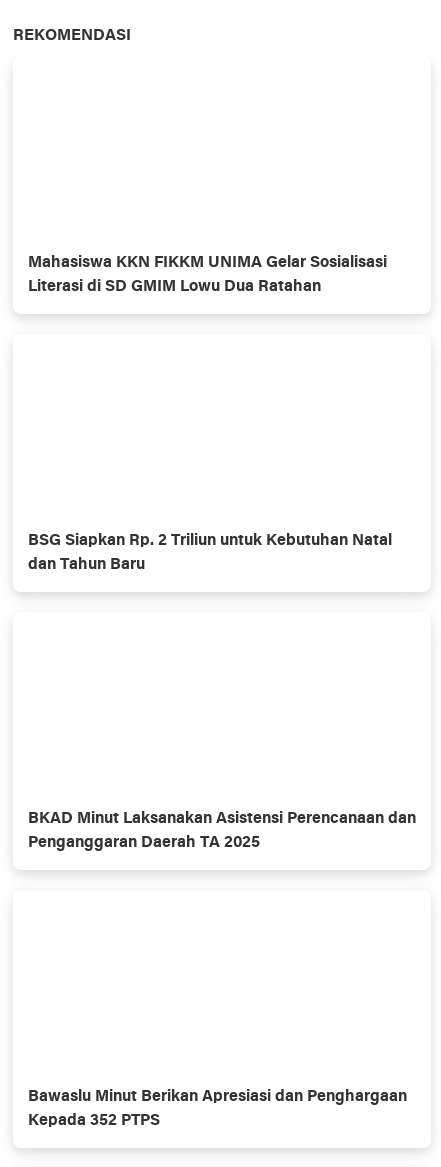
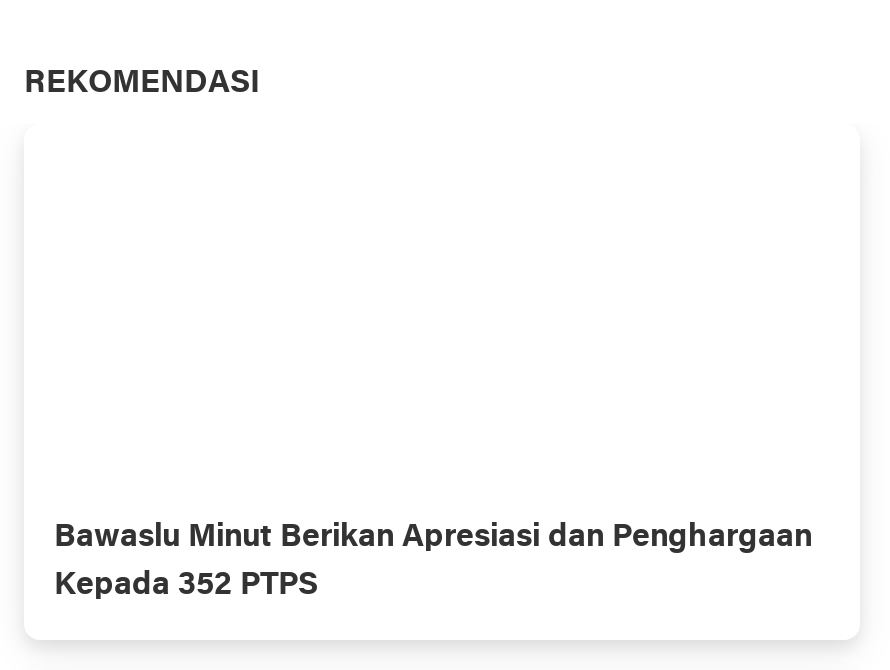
[28,255,387,295] Mahasiswa KKN FIKKM UNIMA Gelar Sosialisasi | Literasi di SD GMIM Lowu Dua Ratahan -> none
[28,533,392,573] BSG Siapkan Rp. 2 Triliun untuk Kebutuhan Natal | dan Tahun Baru -> none
[28,811,416,851] BKAD Minut Laksanakan Asistensi Perencanaan dan | Penganggaran Daerah TA 2025 -> none

